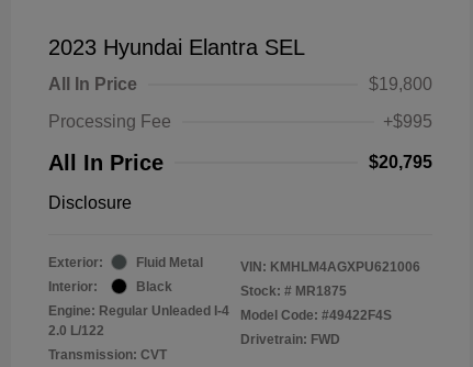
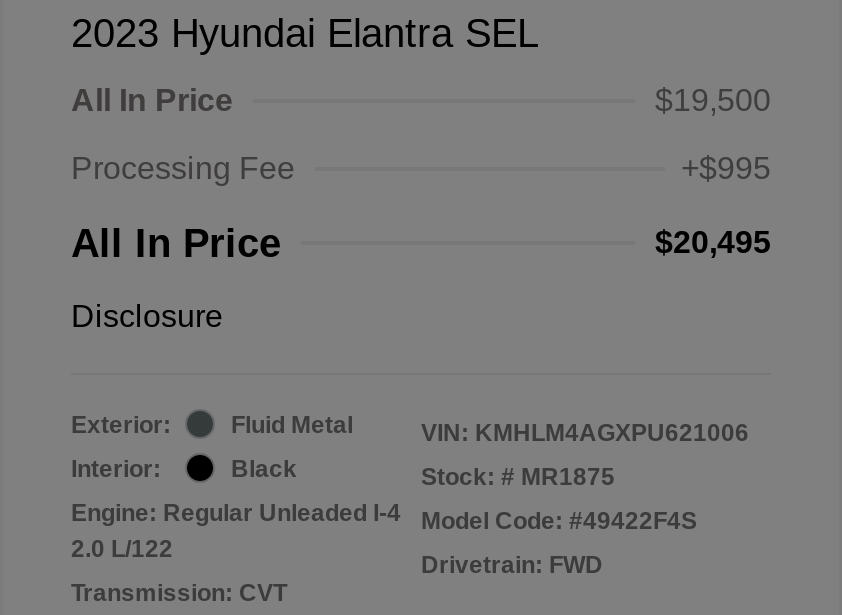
[369,74,432,93] $19,800 -> [655,82,771,116] $19,500
[369,152,432,171] $20,795 -> [655,224,771,258] $20,495

